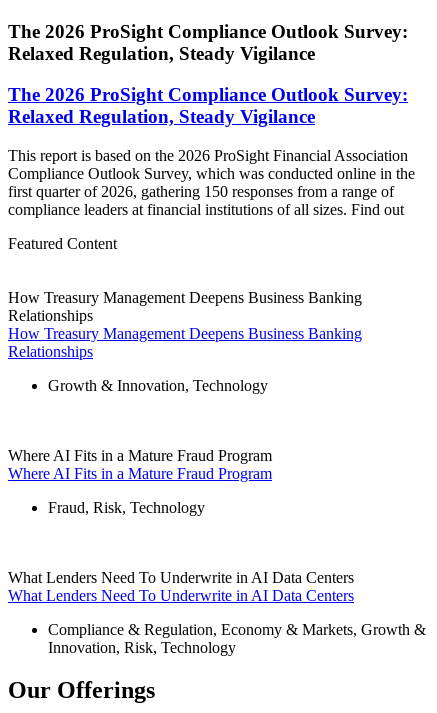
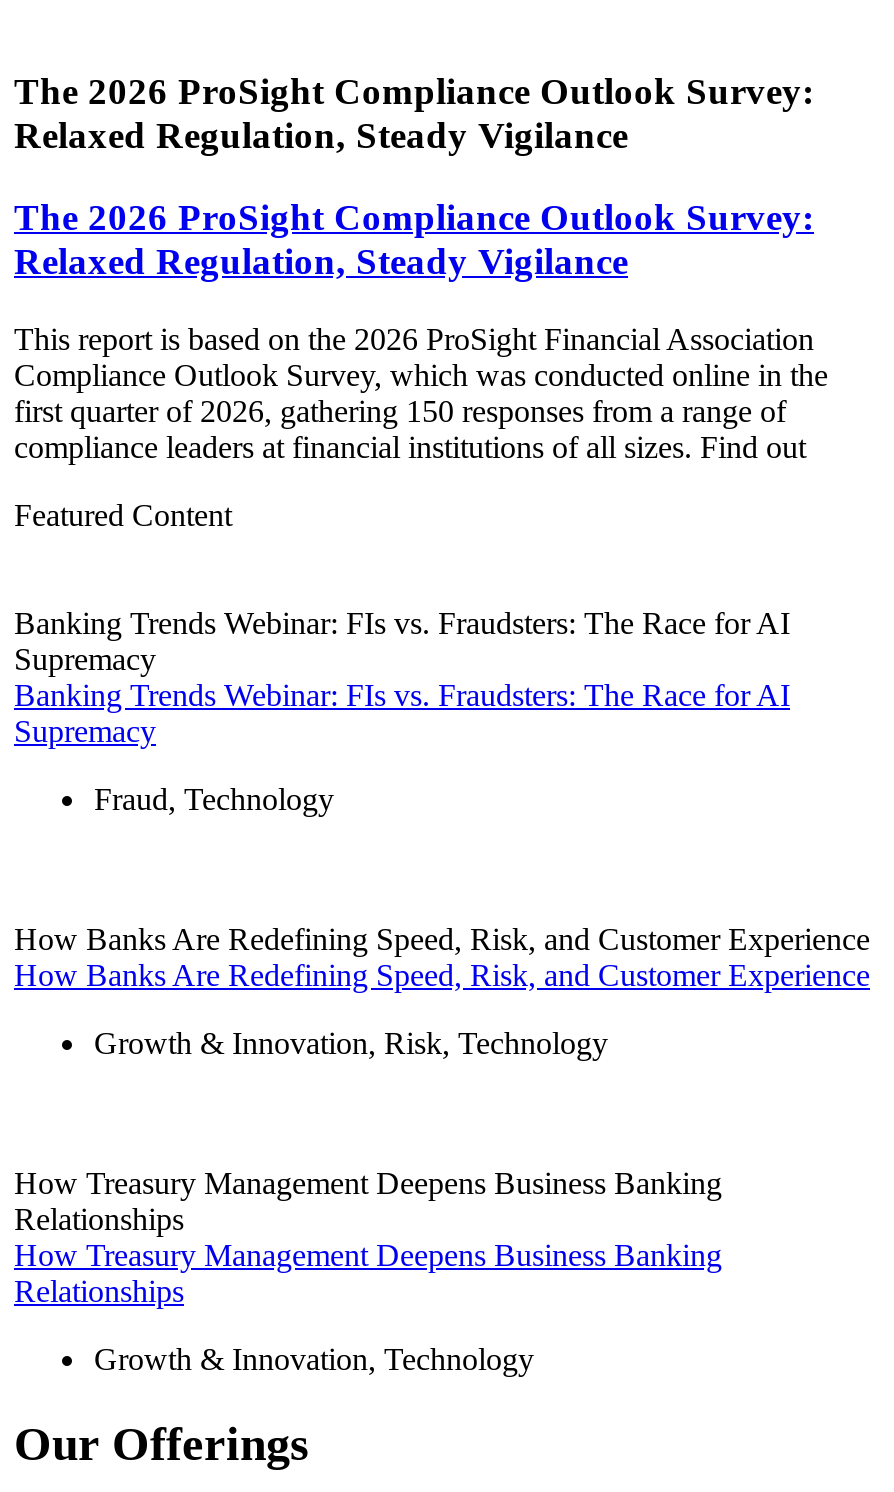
none -> [14,605,790,815] Banking Trends Webinar: FIs vs. Fraudsters: The Race for AI | Supremacy | Banking Trends Webinar: FIs vs. Fraudsters: The Race for AI | Supremacy | Fraud, Technology
none -> [14,921,870,1059] How Banks Are Redefining Speed, Risk, and Customer Experience | How Banks Are Redefining Speed, Risk, and Customer Experience | Growth & Innovation, Risk, Technology
moved [8,289,362,394] -> [14,1165,722,1375]: How Treasury Management Deepens Business Banking | Relationships | How Treasury Management Deepens Business Banking | Relationships | Growth & Innovation, Technology
[8,447,272,516] Where AI Fits in a Mature Fraud Program | Where AI Fits in a Mature Fraud Program | Fraud, Risk, Technology -> none
[8,569,426,656] What Lenders Need To Underwrite in AI Data Centers | What Lenders Need To Underwrite in AI Data Centers | Compliance & Regulation, Economy & Markets, Growth & | Innovation, Risk, Technology -> none

